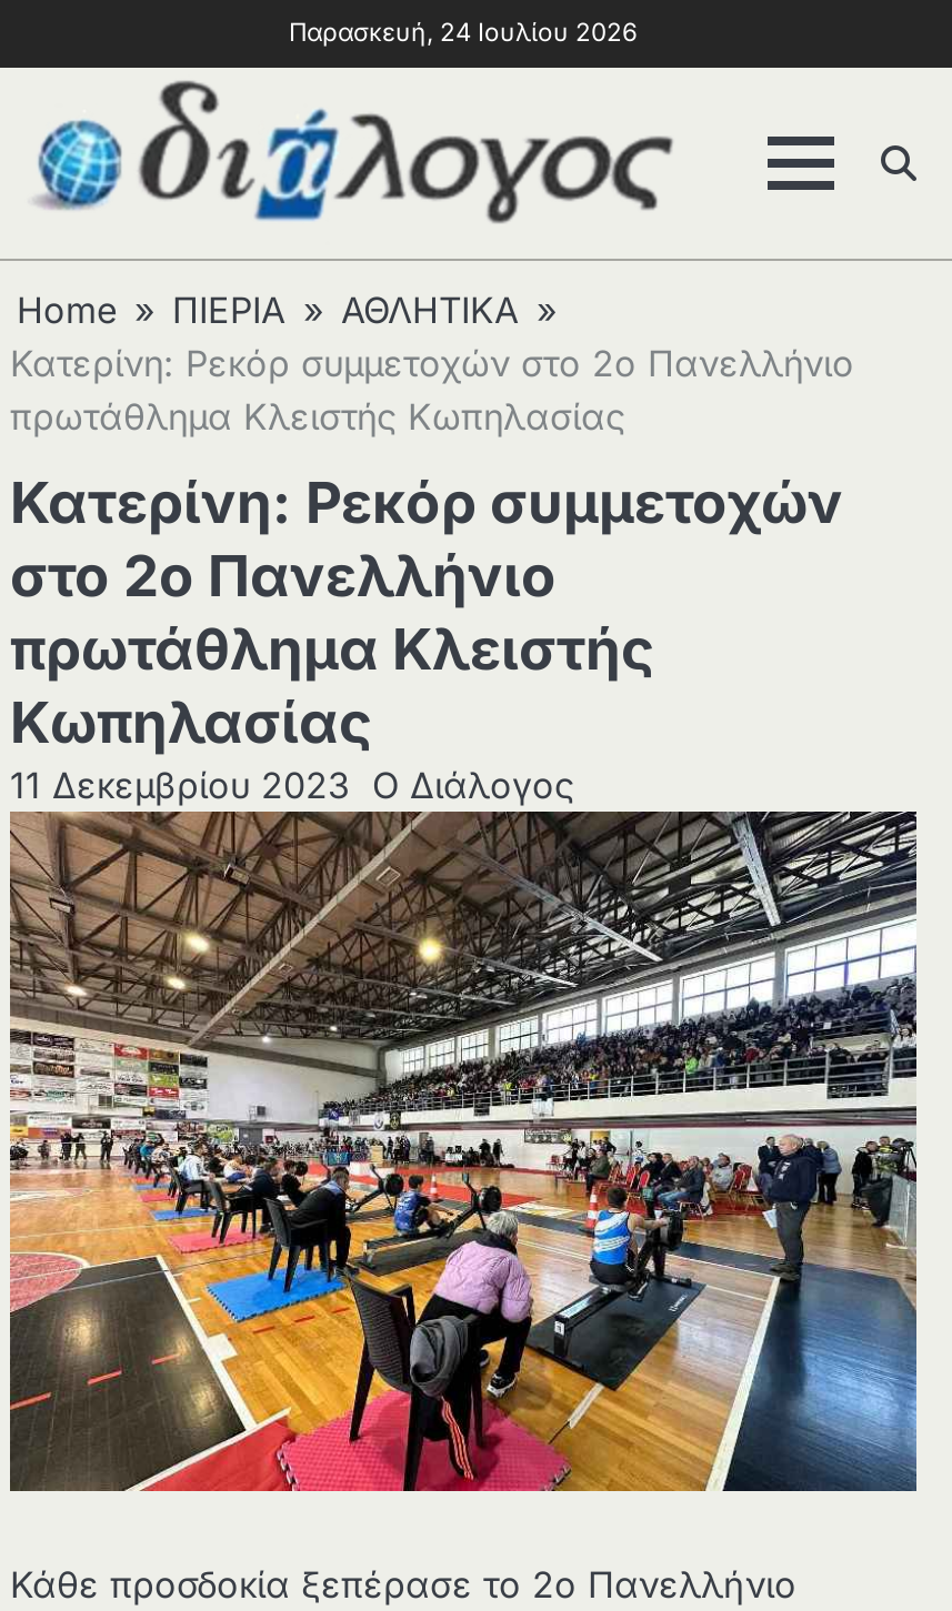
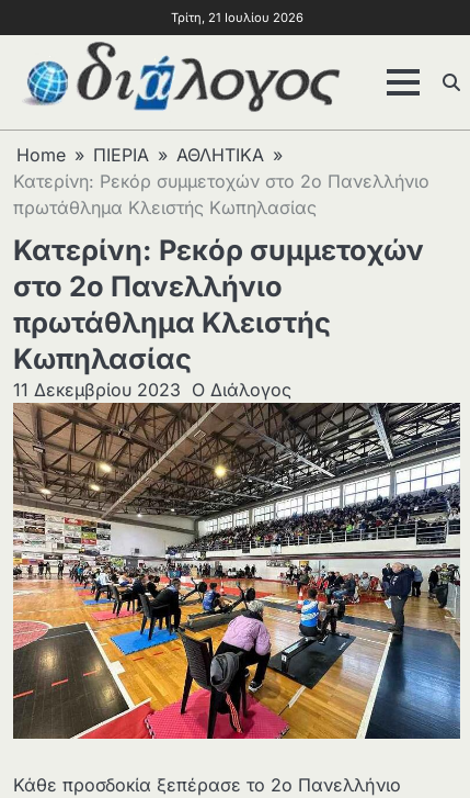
[289,16,638,47] Παρασκευή, 24 Ιουλίου 2026 -> [170,9,303,25] Τρίτη, 21 Ιουλίου 2026

